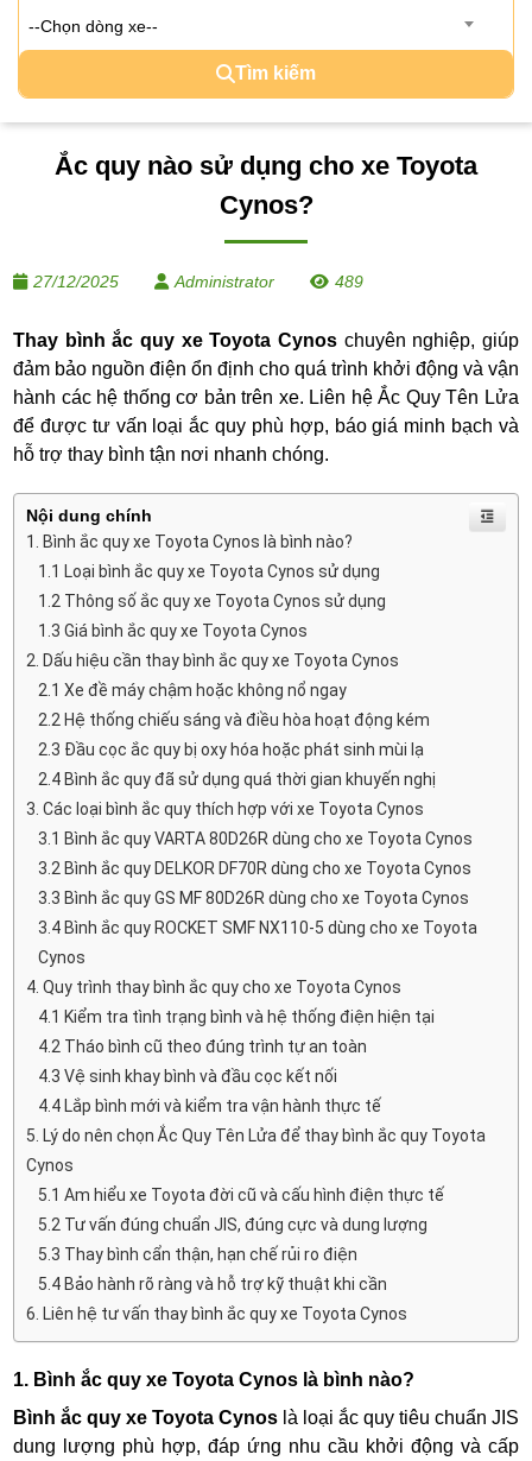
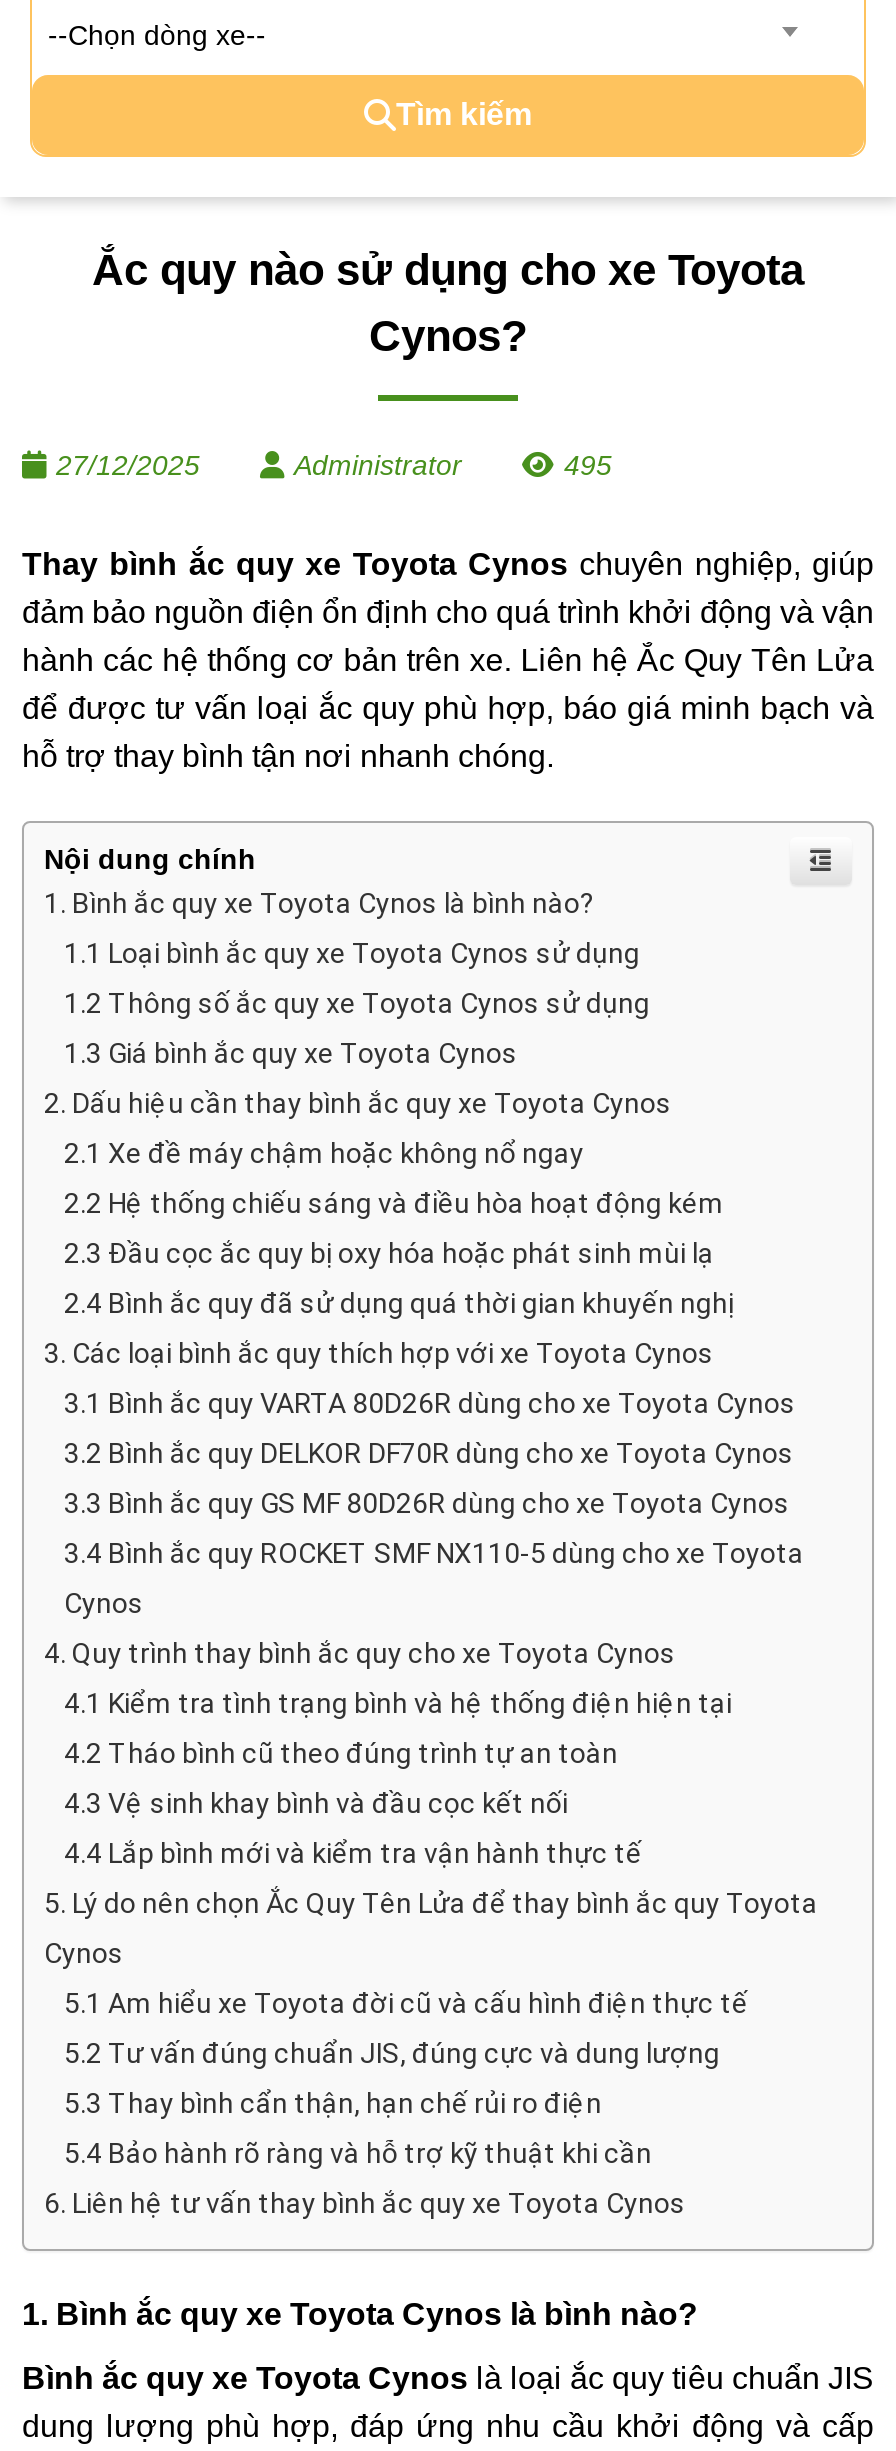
[335,272,363,291] 489 -> [564,449,612,481] 495

